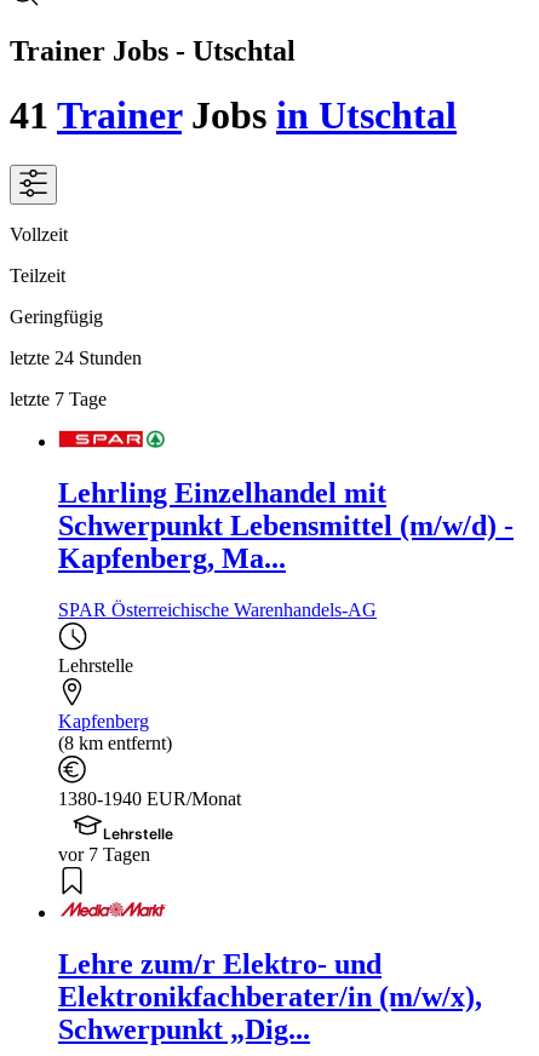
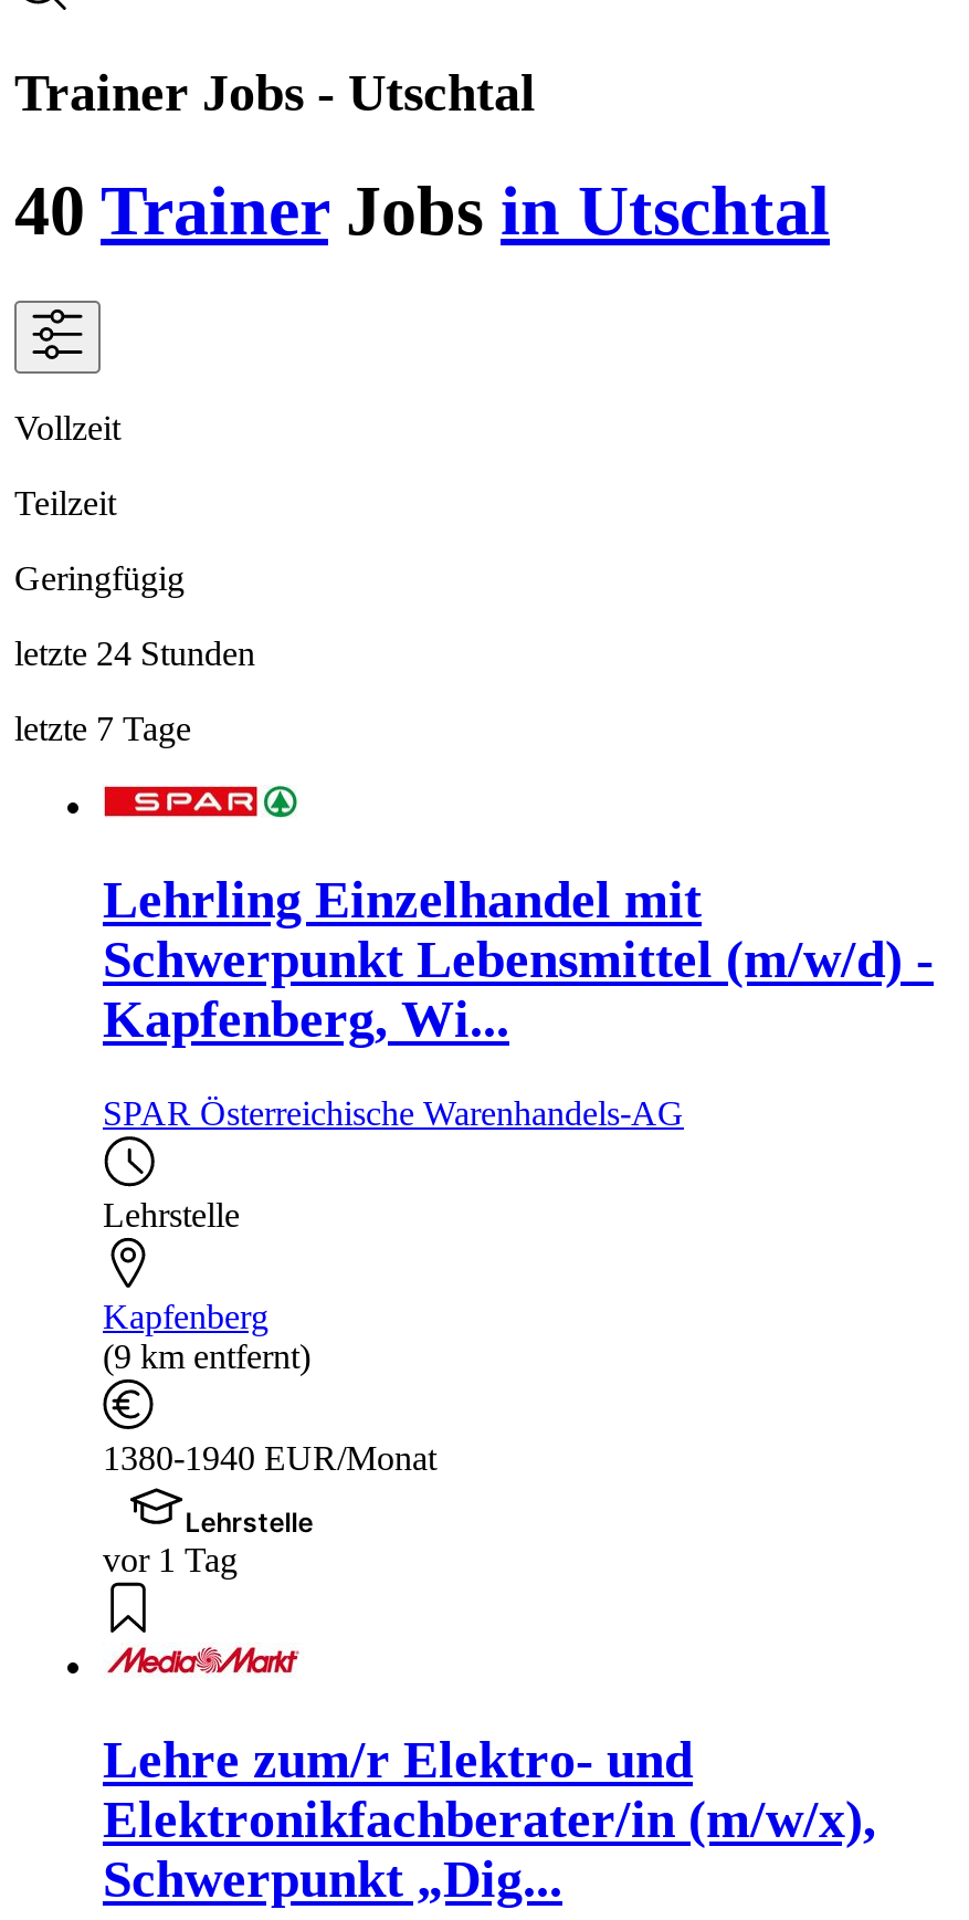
[10,94,457,137] 41 Trainer Jobs in Utschtal -> [14,171,830,250] 40 Trainer Jobs in Utschtal
[58,543,286,574] Kapfenberg, Ma... -> [103,991,509,1048] Kapfenberg, Wi...
[58,733,172,753] (8 km entfernt) -> [103,1338,310,1375] (9 km entfernt)
[58,844,150,865] vor 7 Tagen -> [103,1541,238,1579] vor 1 Tag

